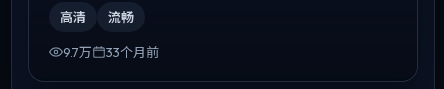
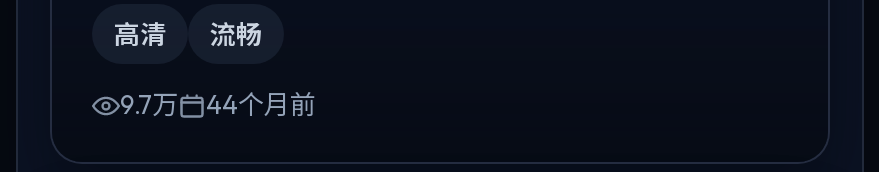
[63,44,159,60] 9.7万 33个月前 -> [120,88,316,120] 9.7万 44个月前

